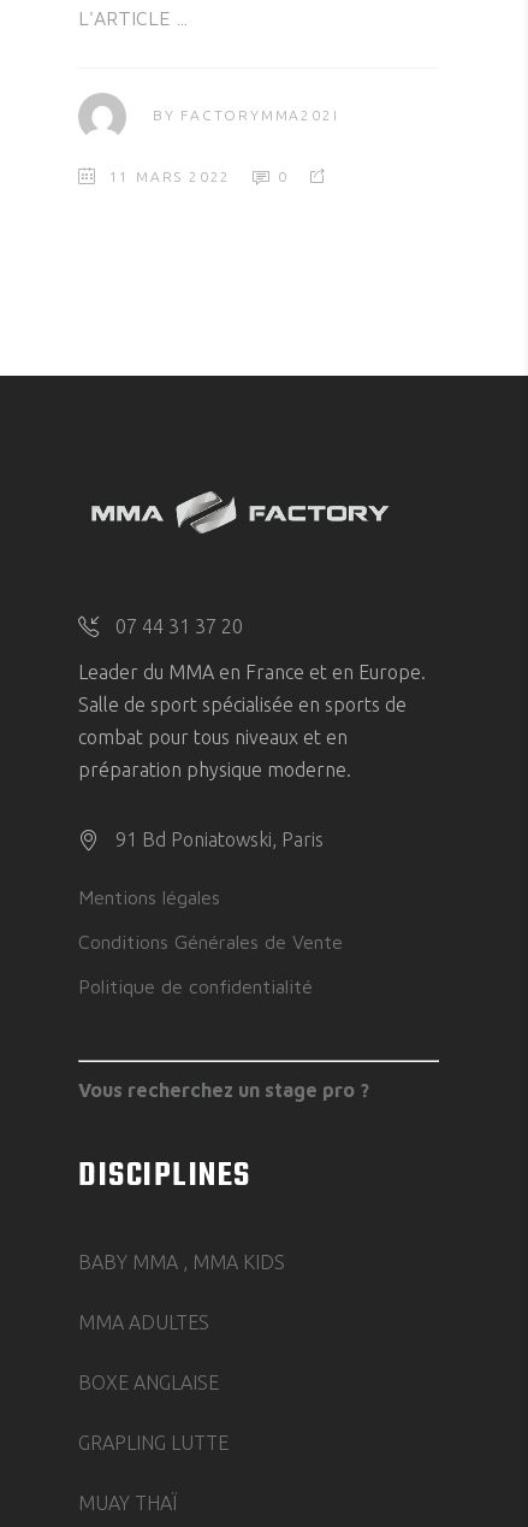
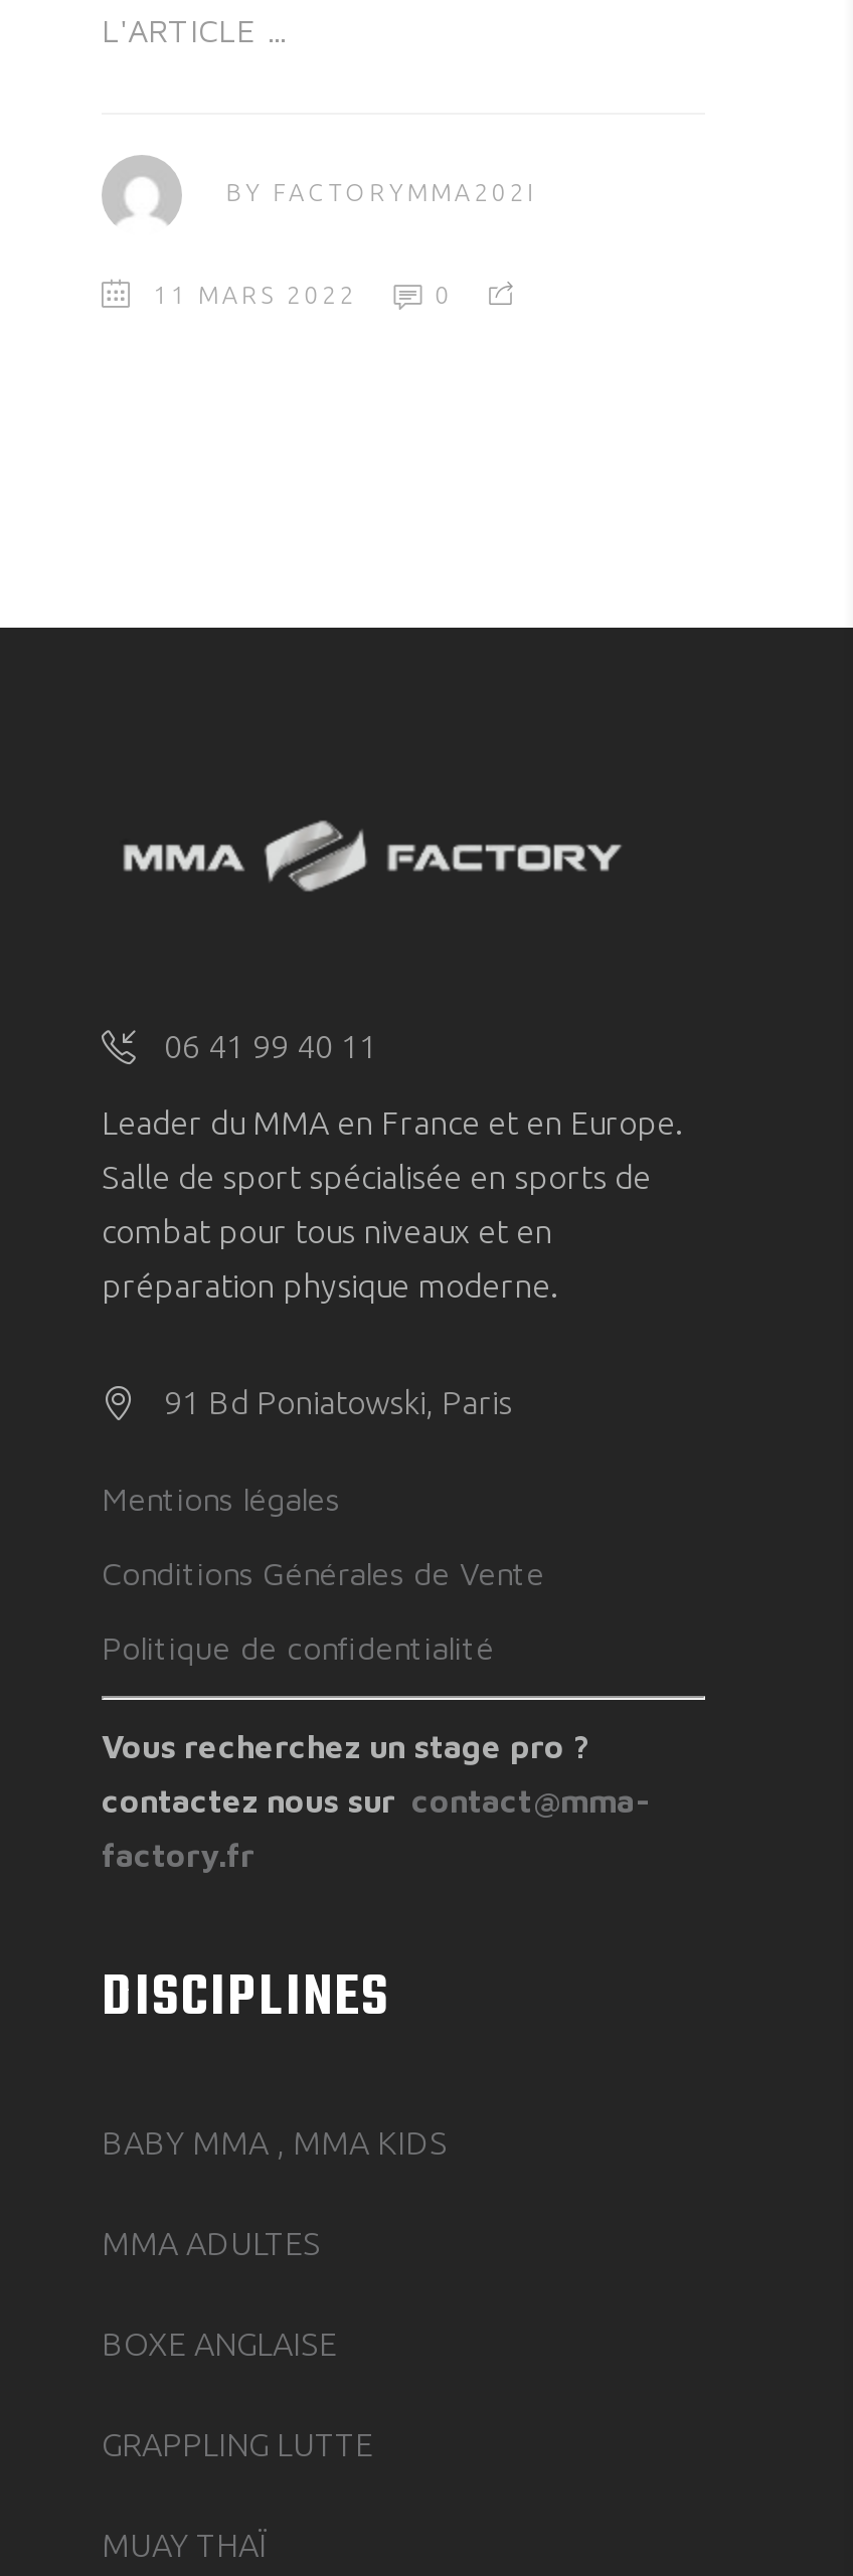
[115,615,243,637] 07 44 31 37 20 -> [164,1028,377,1064] 06 41 99 40 11
moved [78,1079,369,1101] -> [102,1728,588,1765]: Vous recherchez un stage pro ?
none -> [102,1783,649,1873] contactez nous sur contact@mma- | factory.fr
[78,1432,229,1454] GRAPLING LUTTE -> [102,2427,373,2463] GRAPPLING LUTTE

